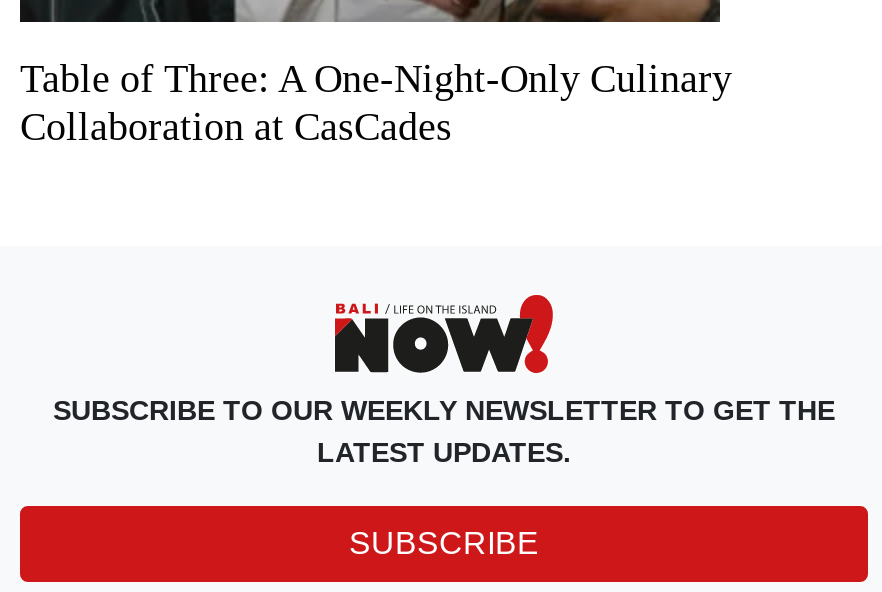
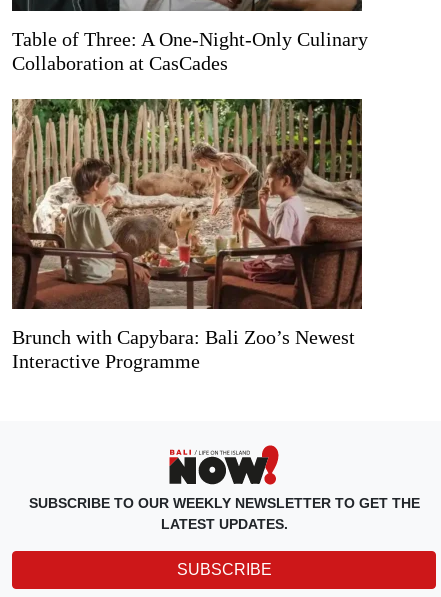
none -> [11,98,363,372] [image] | Brunch with Capybara: Bali Zoo’s Newest | Interactive Programme

